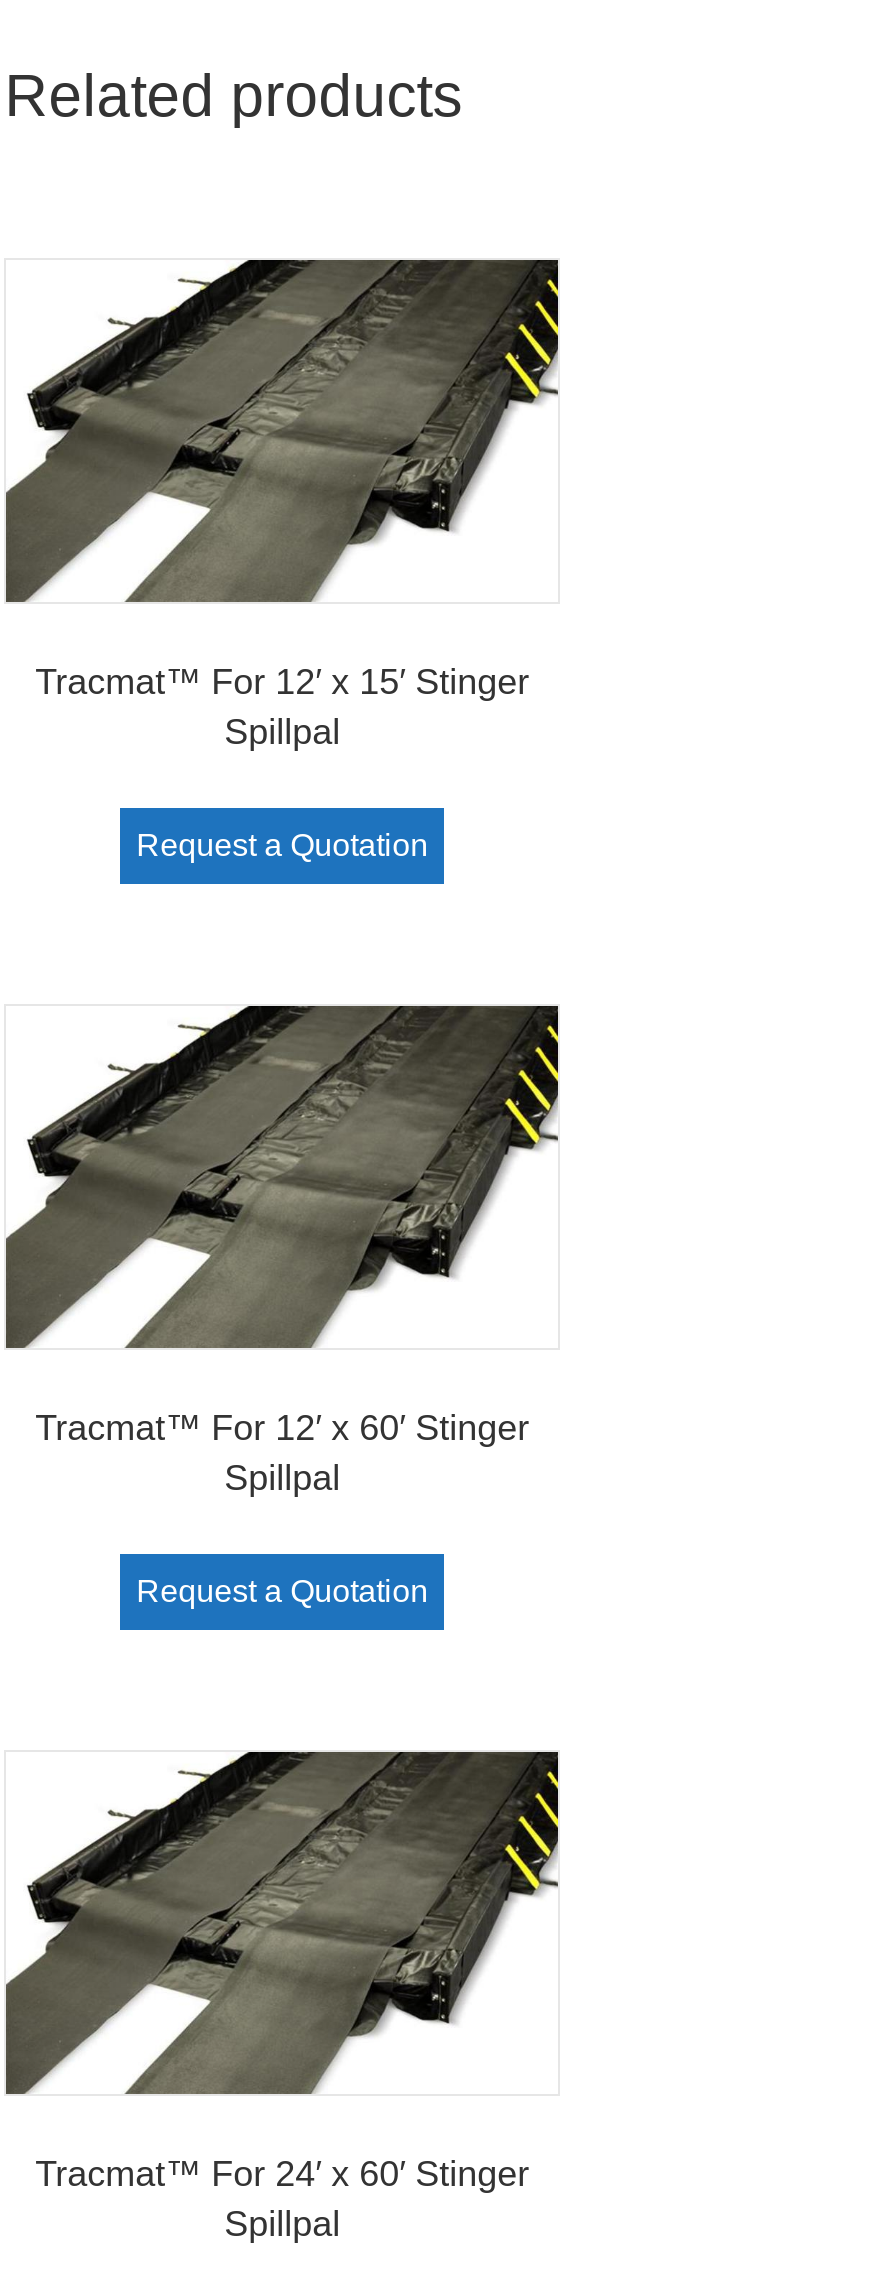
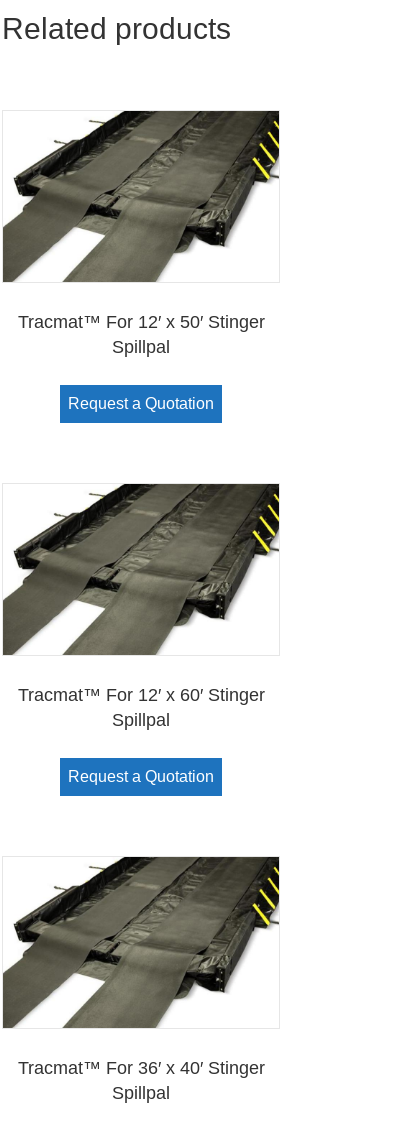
[35,661,529,701] Tracmat™ For 12′ x 15′ Stinger -> [18,311,265,331] Tracmat™ For 12′ x 50′ Stinger
[35,2153,529,2193] Tracmat™ For 24′ x 60′ Stinger -> [18,1058,265,1078] Tracmat™ For 36′ x 40′ Stinger

